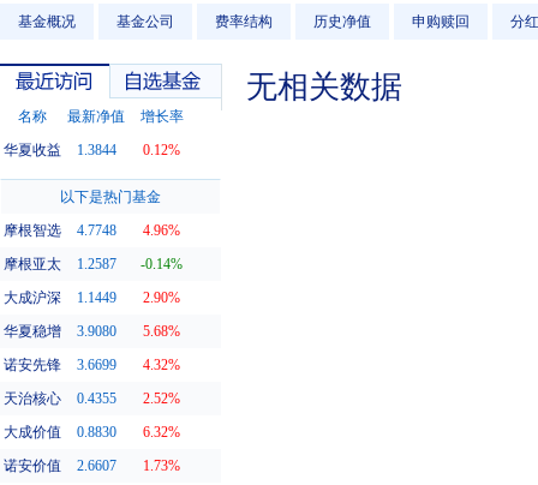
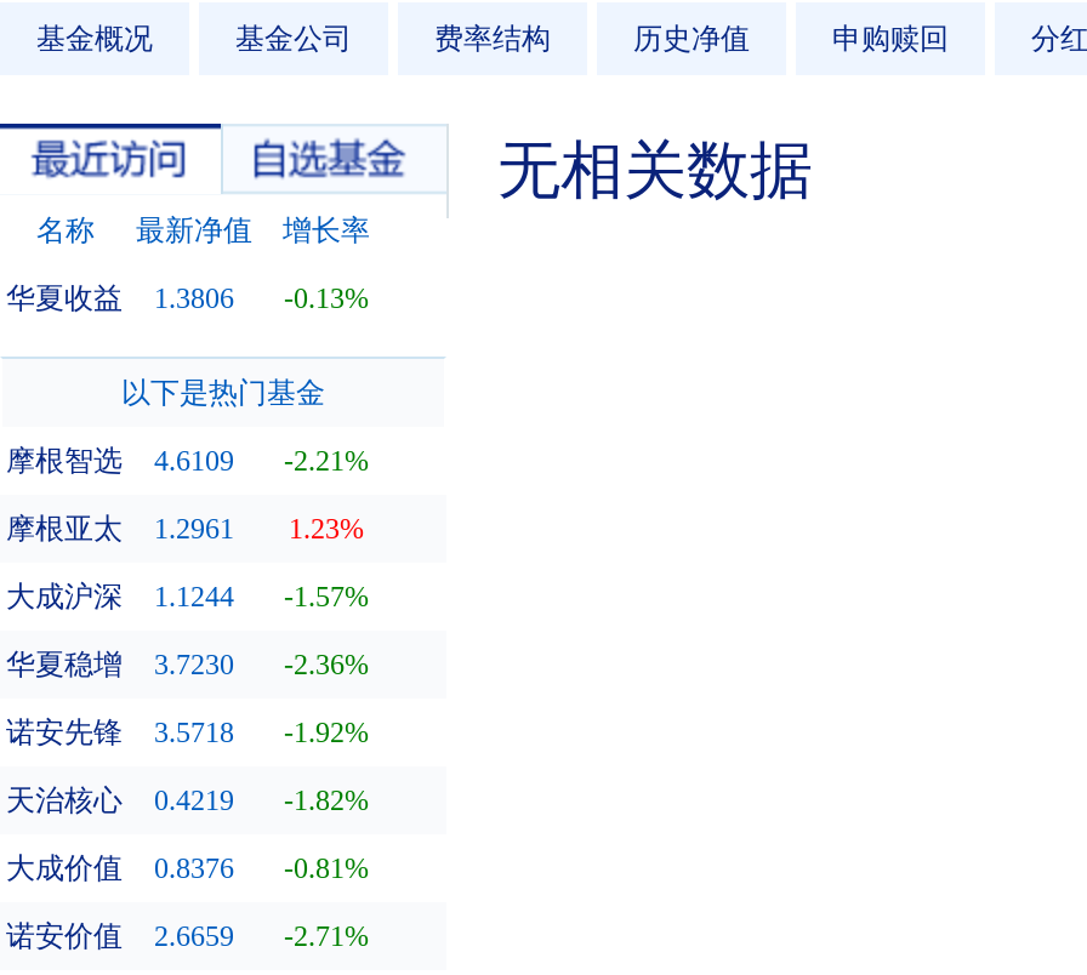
[76,142,116,158] 1.3844 -> [154,281,234,315] 1.3806
[143,142,180,158] 0.12% -> [284,281,369,315] -0.13%
[76,222,116,239] 4.7748 -> [154,444,234,478] 4.6109
[143,222,180,239] 4.96% -> [284,444,369,478] -2.21%
[76,256,116,273] 1.2587 -> [154,512,234,546] 1.2961
[141,256,183,273] -0.14% -> [289,512,364,546] 1.23%
[76,289,116,306] 1.1449 -> [154,580,234,614] 1.1244
[143,289,180,306] 2.90% -> [284,580,369,614] -1.57%
[76,323,116,340] 3.9080 -> [154,648,234,682] 3.7230
[143,323,180,340] 5.68% -> [284,648,369,682] -2.36%
[76,357,116,373] 3.6699 -> [154,715,234,749] 3.5718
[143,357,180,373] 4.32% -> [284,715,369,749] -1.92%
[76,390,116,407] 0.4355 -> [154,783,234,817] 0.4219
[143,390,180,407] 2.52% -> [284,783,369,817] -1.82%
[76,424,116,441] 0.8830 -> [154,851,234,885] 0.8376
[143,424,180,441] 6.32% -> [284,851,369,885] -0.81%
[76,457,116,474] 2.6607 -> [154,919,234,953] 2.6659
[143,457,180,474] 1.73% -> [284,919,369,953] -2.71%

